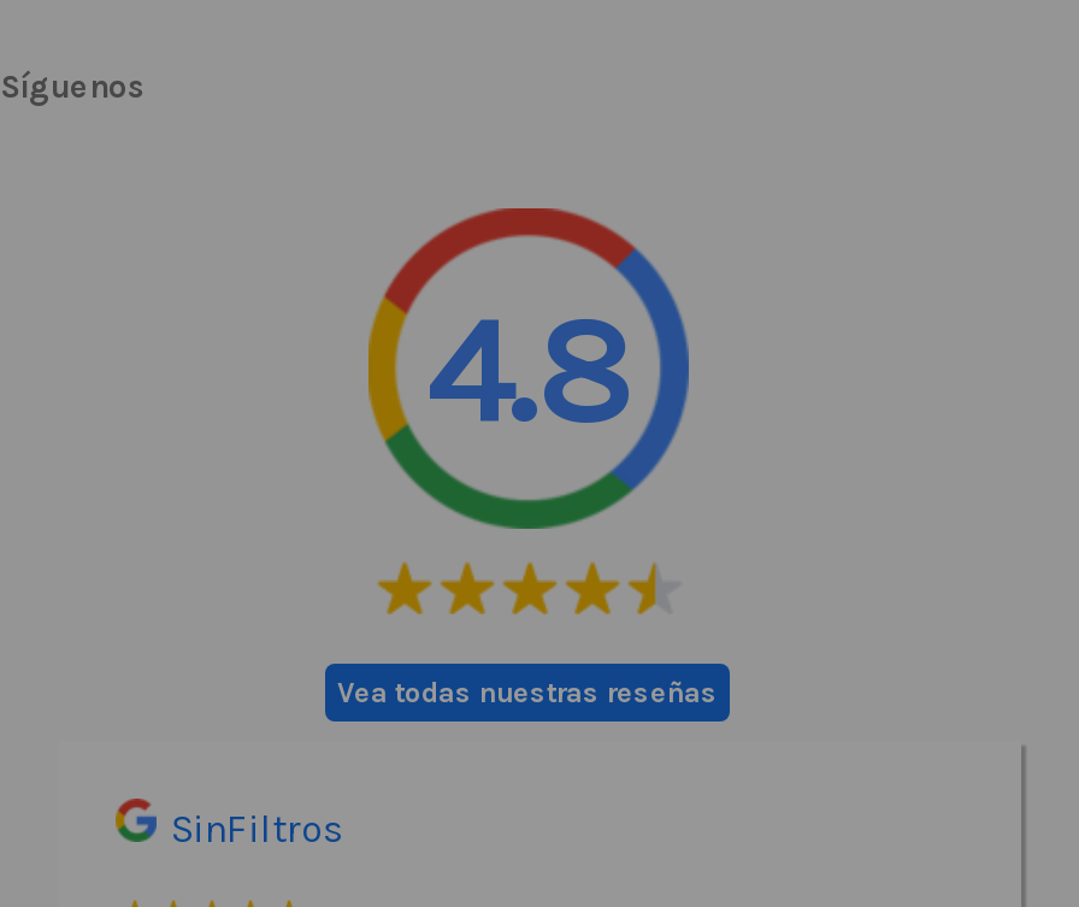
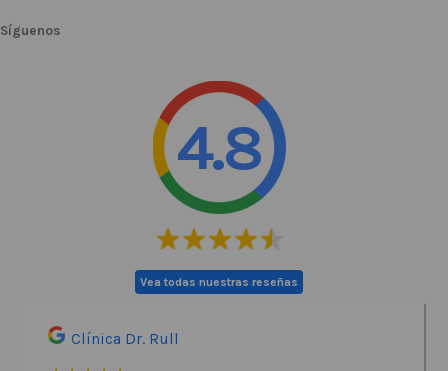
[171,806,342,852] SinFiltros -> [71,329,179,348] Clínica Dr. Rull

